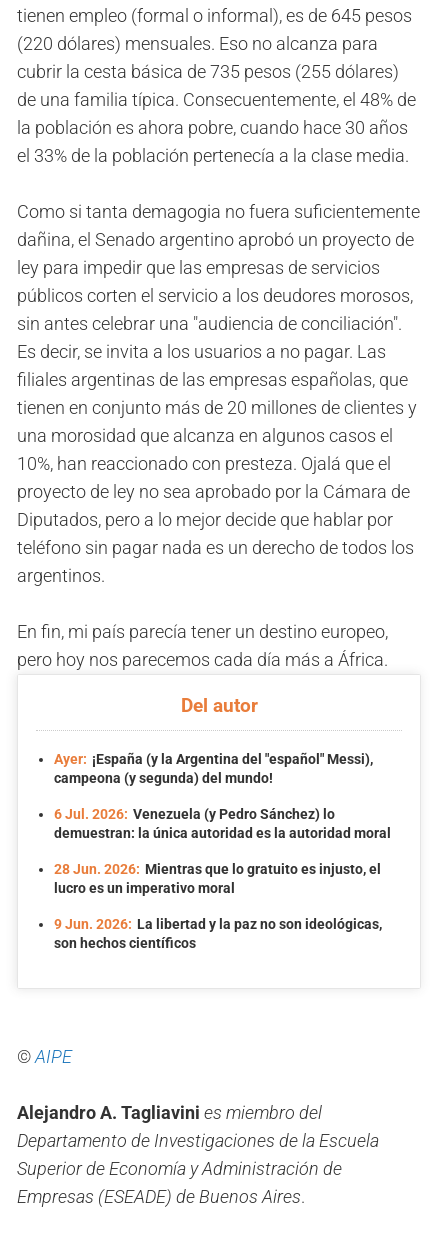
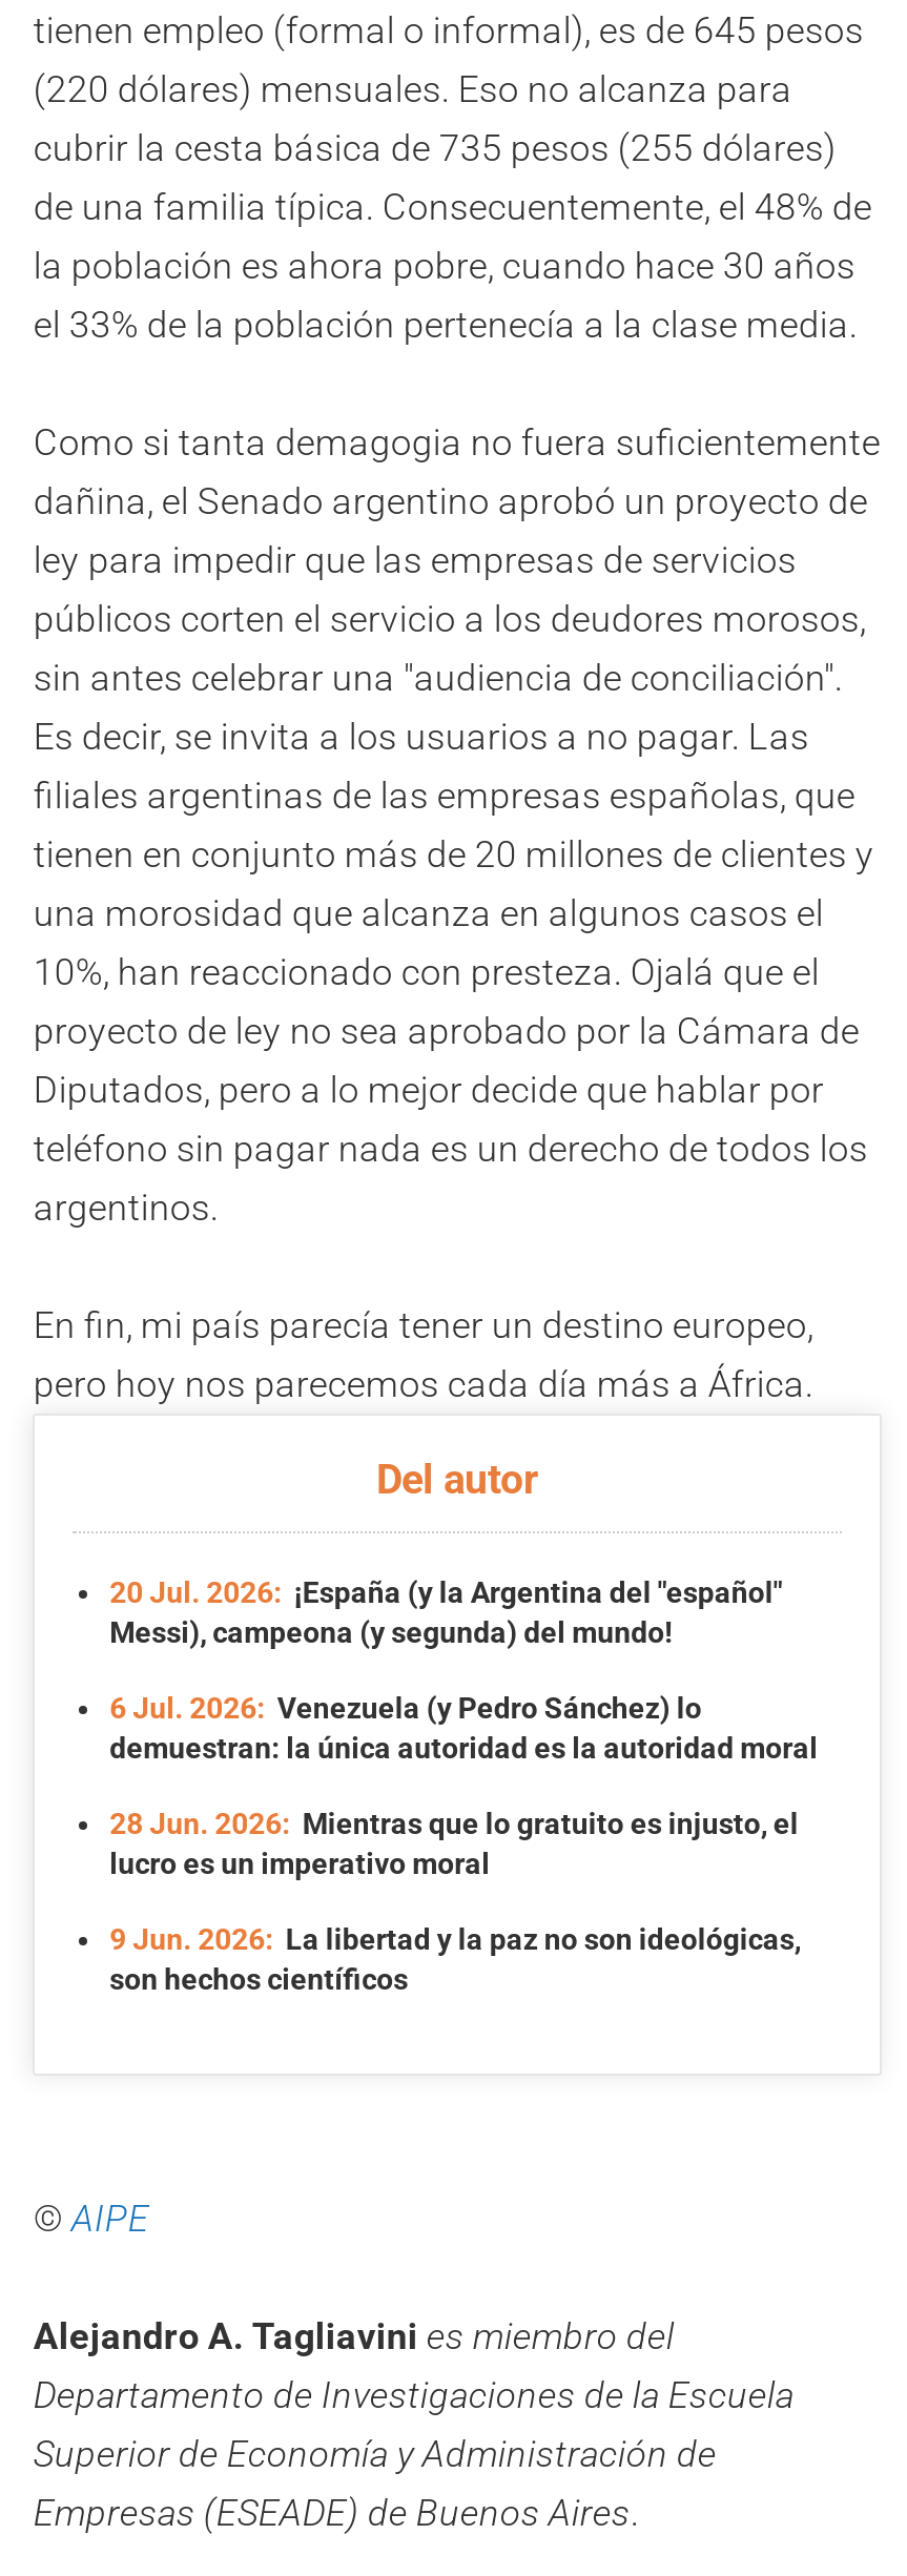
[54,751,373,786] Ayer: ¡España (y la Argentina del "español" Messi), | campeona (y segunda) del mundo! -> [110,1576,782,1650] 20 Jul. 2026: ¡España (y la Argentina del "español" | Messi), campeona (y segunda) del mundo!

